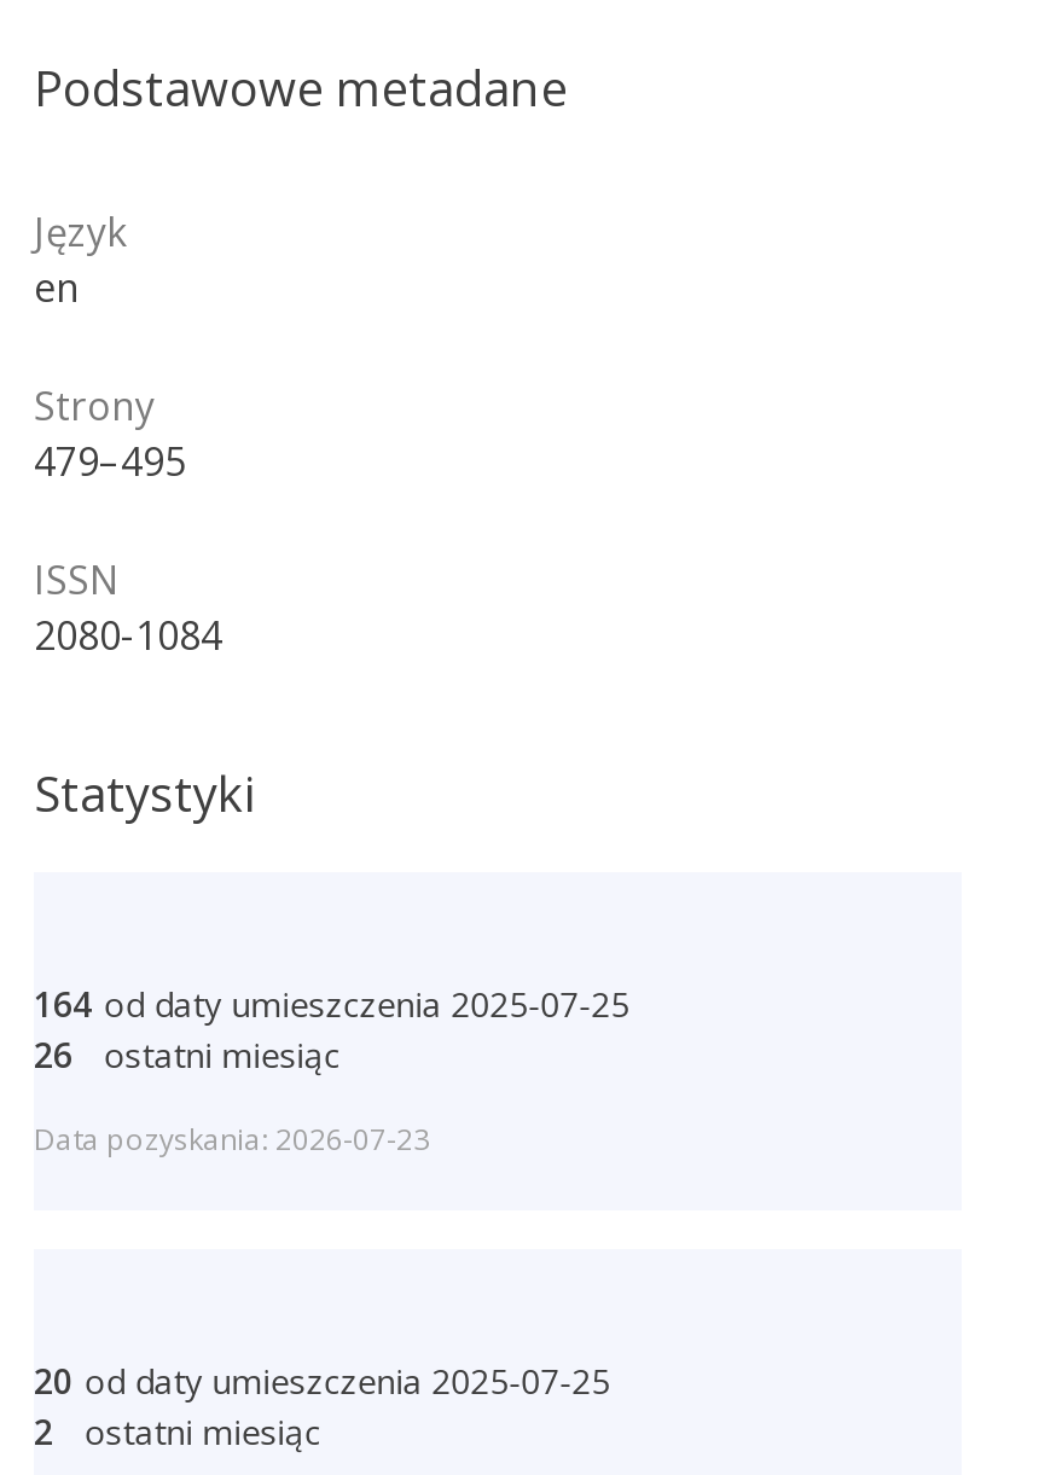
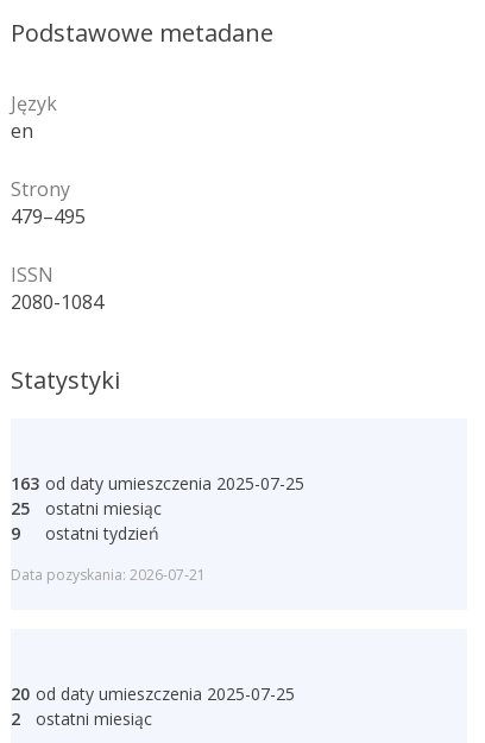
[34,982,630,1028] 164 od daty umieszczenia 2025-07-25 -> [11,472,304,495] 163 od daty umieszczenia 2025-07-25
[34,1033,340,1079] 26 ostatni miesiąc -> [11,497,161,520] 25 ostatni miesiąc
[34,1120,430,1161] Data pozyskania: 2026-07-23 -> [11,522,206,585] 9 | ostatni tydzień | Data pozyskania: 2026-07-21

